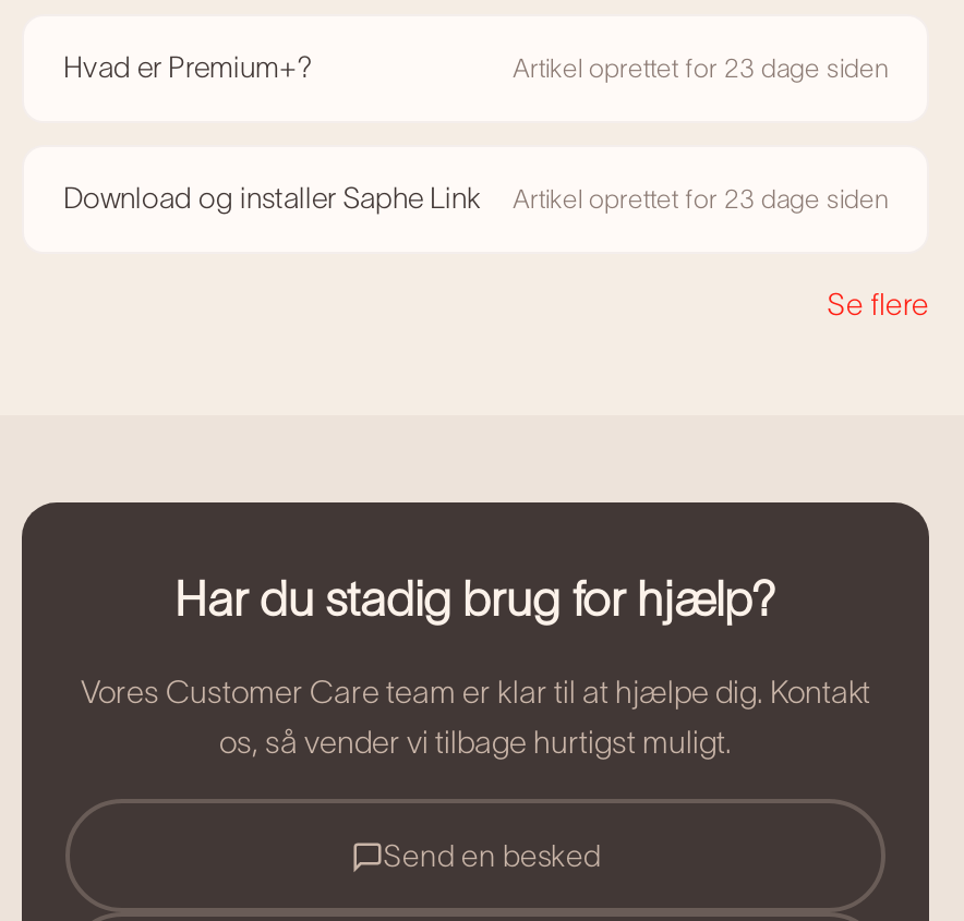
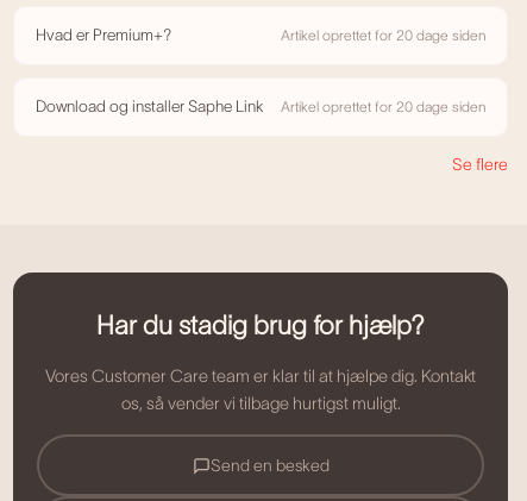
[513,54,888,82] Artikel oprettet for 23 dage siden -> [281,28,485,43] Artikel oprettet for 20 dage siden
[513,185,888,213] Artikel oprettet for 23 dage siden -> [281,99,485,114] Artikel oprettet for 20 dage siden

